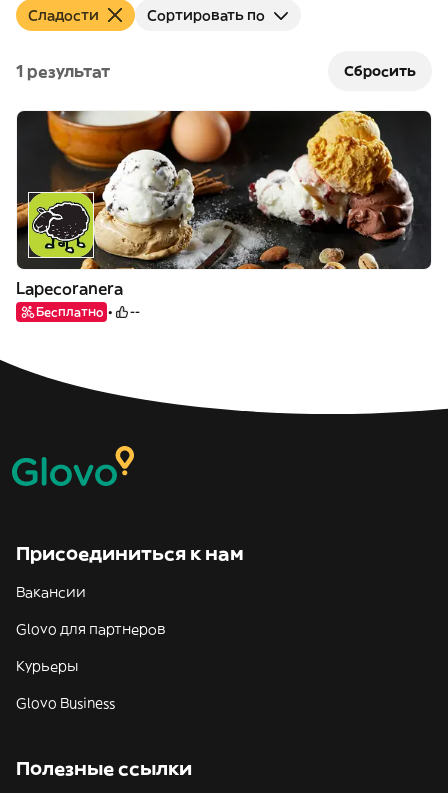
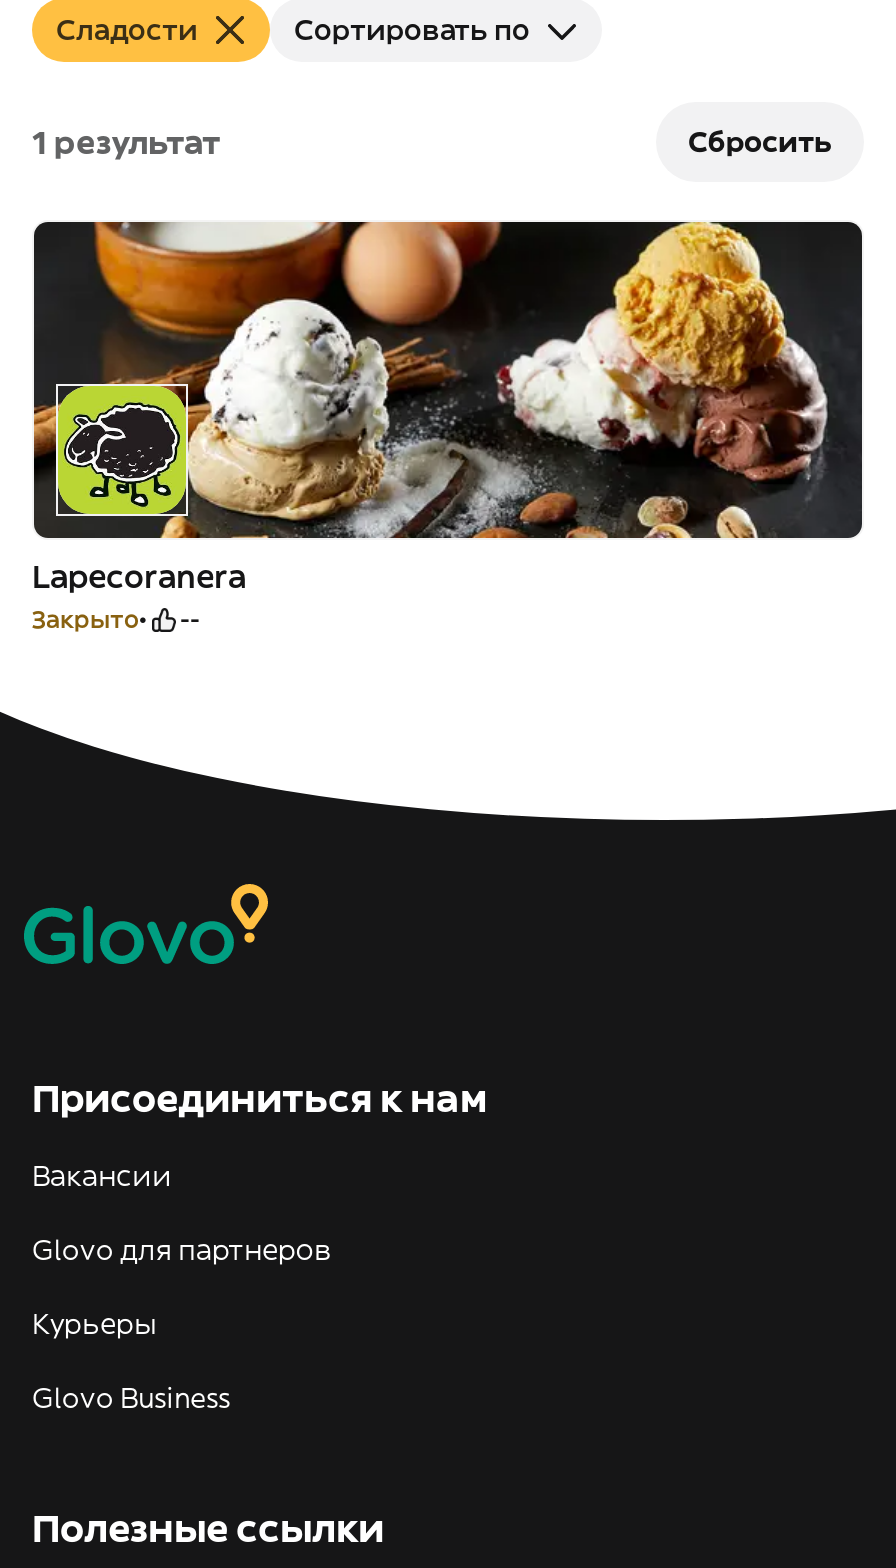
[36,304,103,319] Бесплатно -> [32,604,138,634] Закрыто

